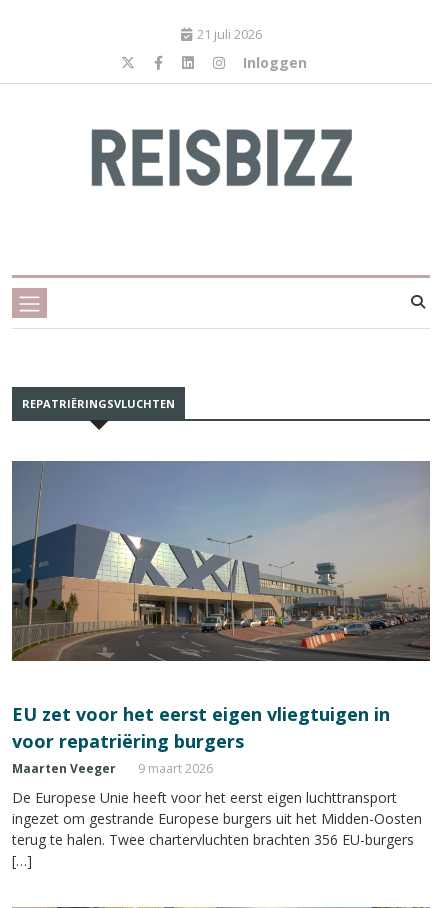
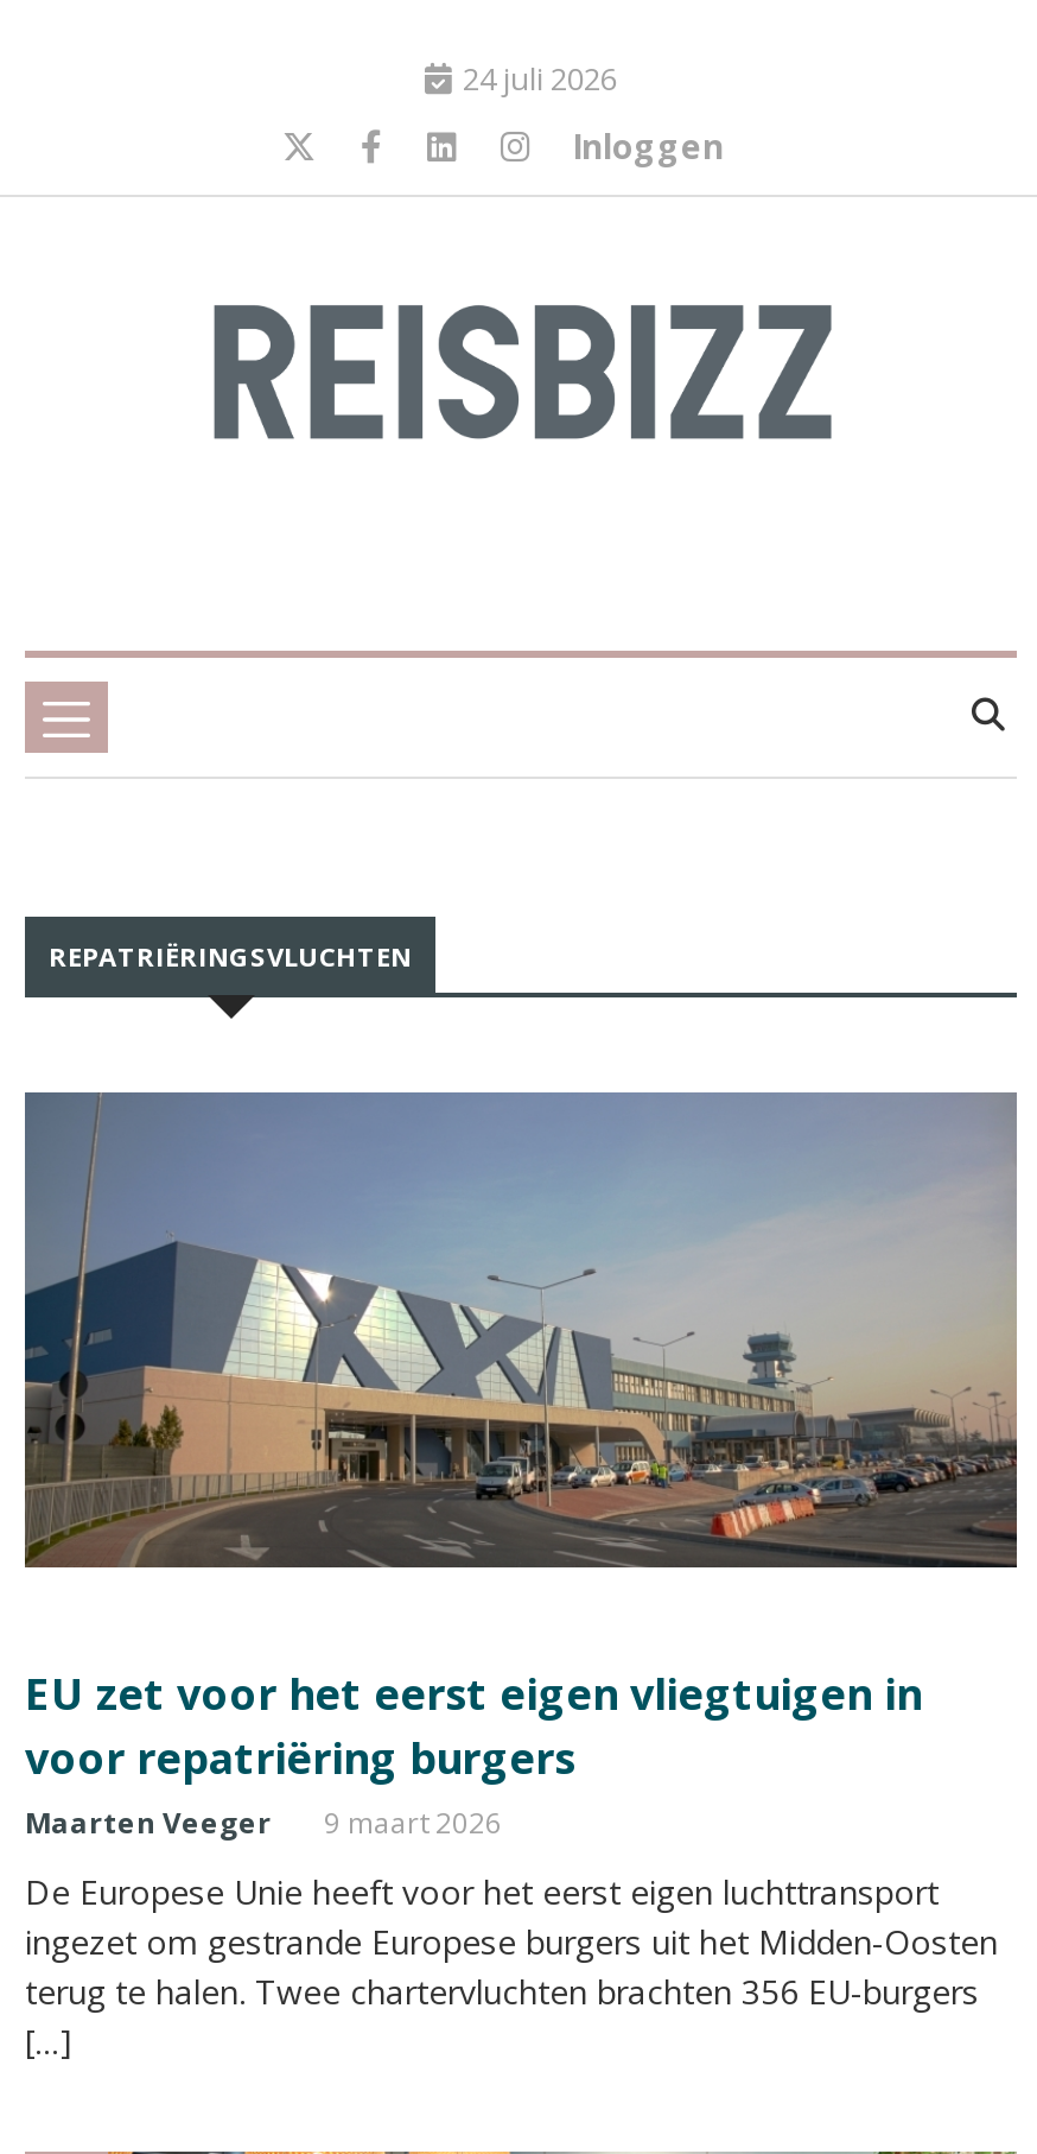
[196,25,261,43] 21 juli 2026 -> [463,57,617,100] 24 juli 2026

